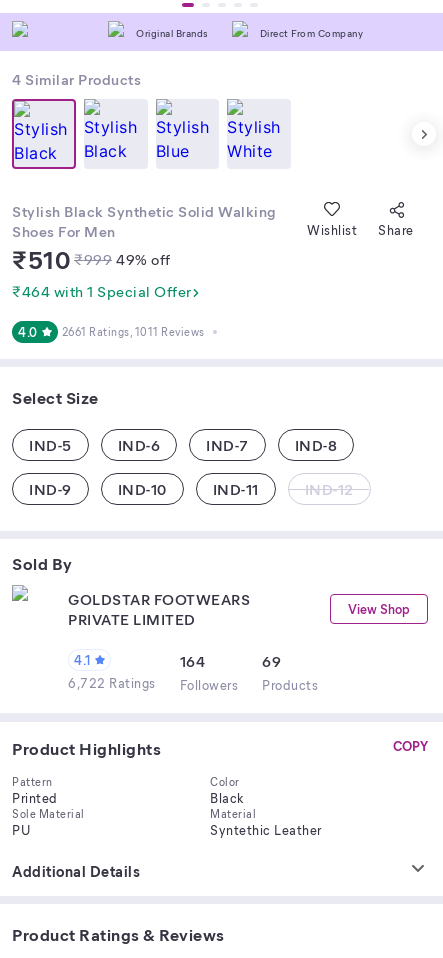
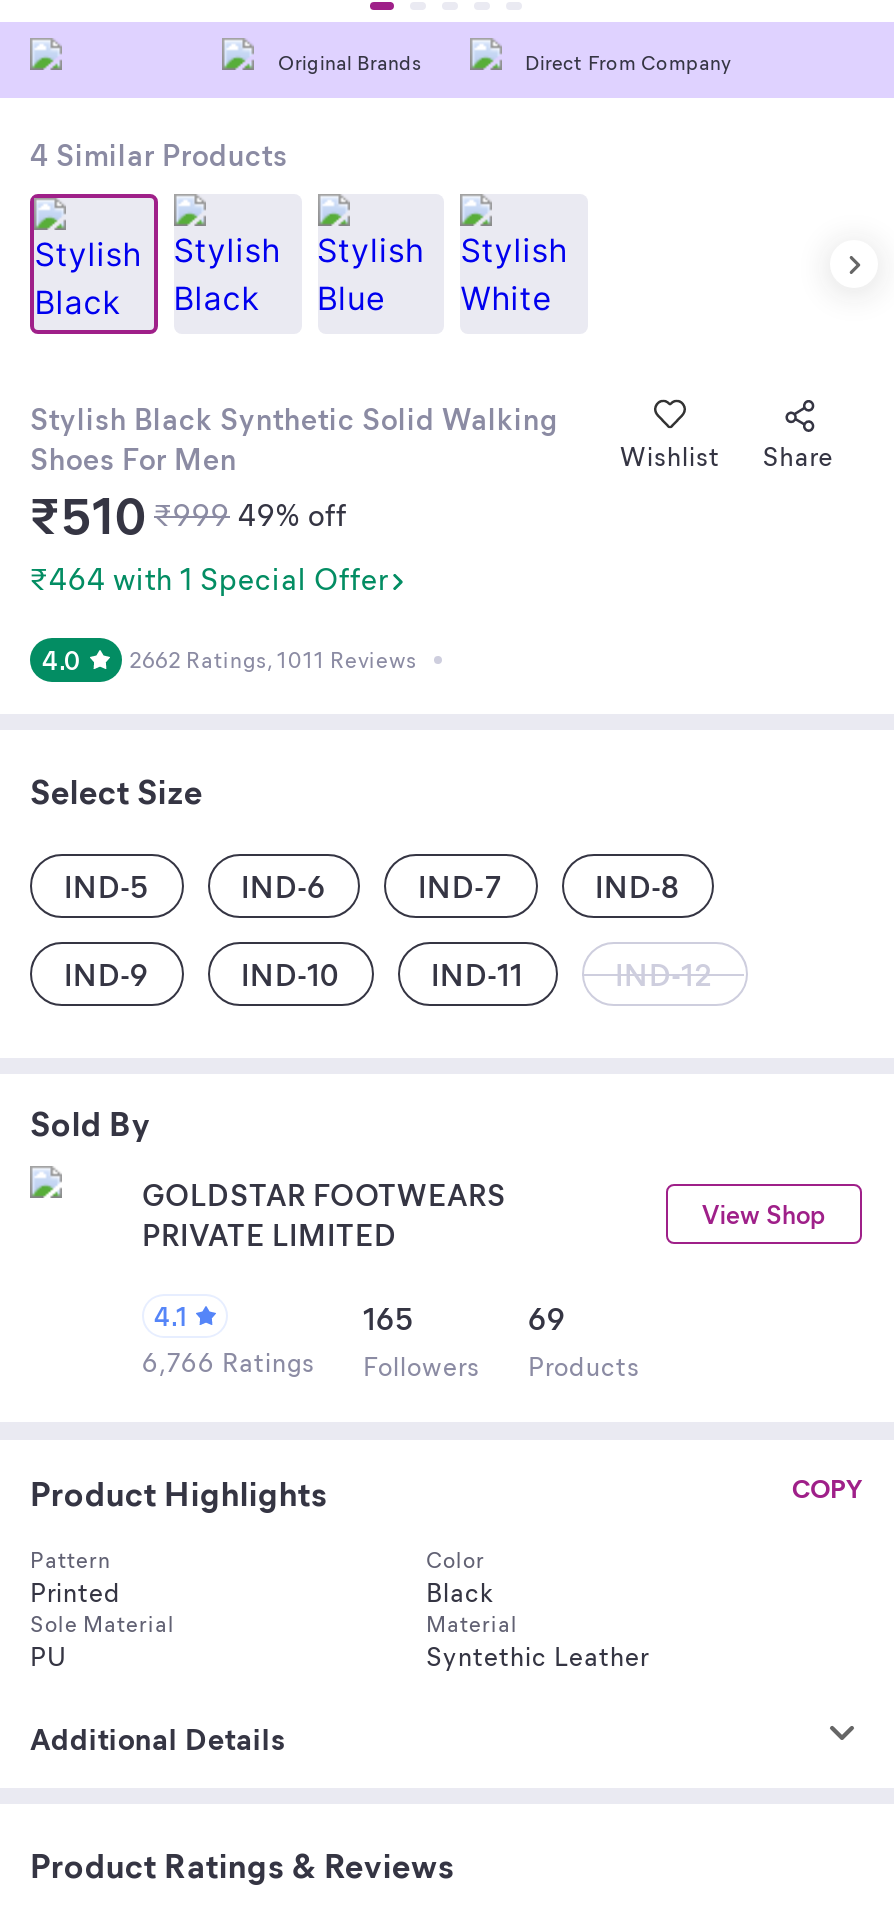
[61,324,204,339] 2661 Ratings, 1011 Reviews -> [129,644,417,674] 2662 Ratings, 1011 Reviews
[179,651,205,671] 164 -> [363,1298,414,1338] 165
[68,674,318,693] 6,722 Ratings Followers Products -> [142,1344,640,1382] 6,766 Ratings Followers Products

